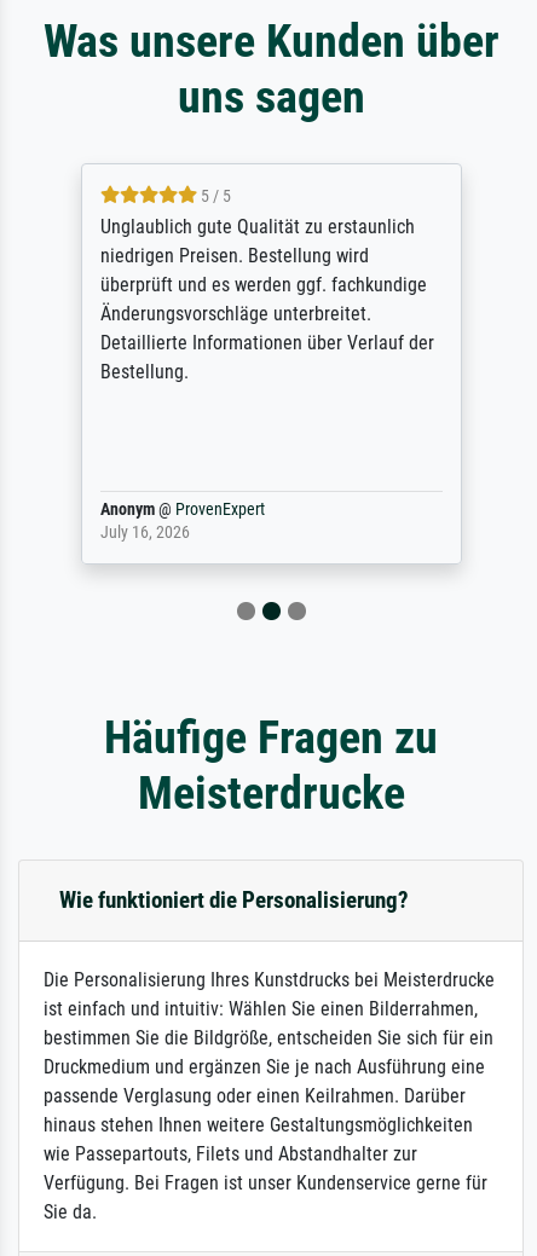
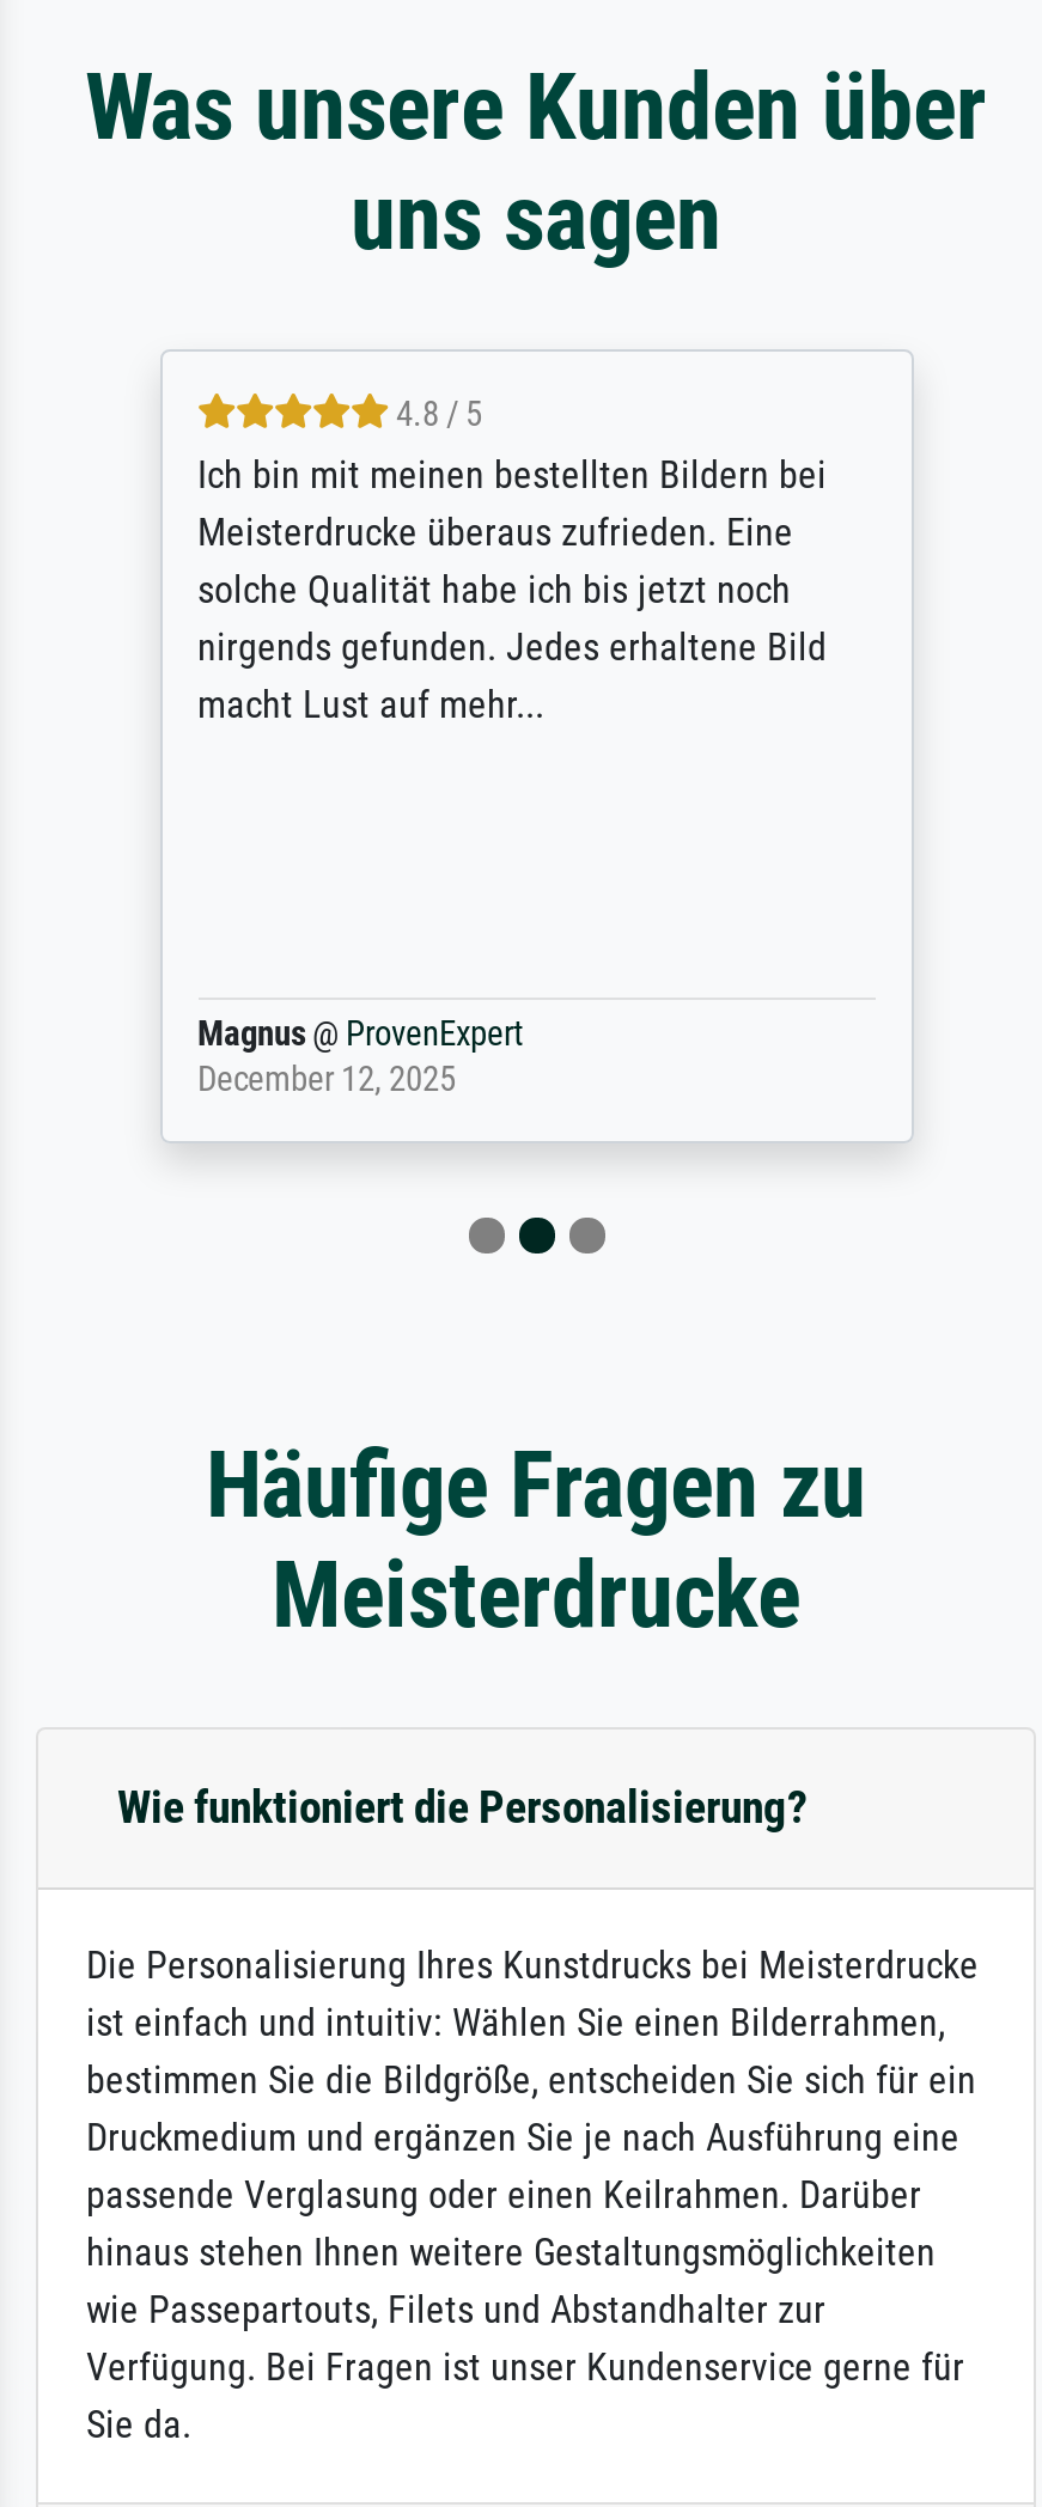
[100,187,434,384] 5 / 5 | Unglaublich gute Qualität zu erstaunlich | niedrigen Preisen. Bestellung wird | überprüft und es werden ggf. fachkundige | Änderungsvorschläge unterbreitet. | Detaillierte Informationen über Verlauf der | Bestellung. -> [197,394,827,727] 4.8 / 5 | Ich bin mit meinen bestellten Bildern bei | Meisterdrucke überaus zufrieden. Eine | solche Qualität habe ich bis jetzt noch | nirgends gefunden. Jedes erhaltene Bild | macht Lust auf mehr...
[100,500,264,543] Anonym @ ProvenExpert | July 16, 2026 -> [197,1014,523,1100] Magnus @ ProvenExpert | December 12, 2025

